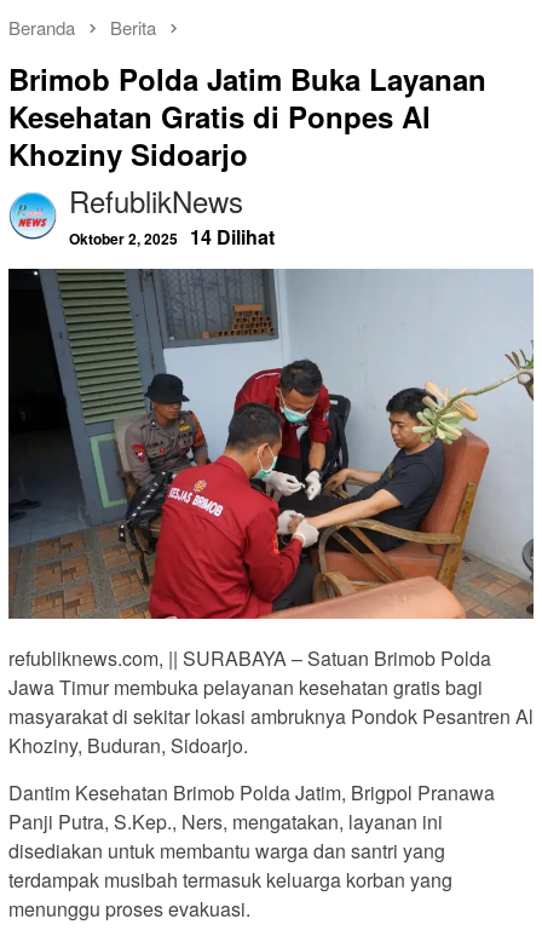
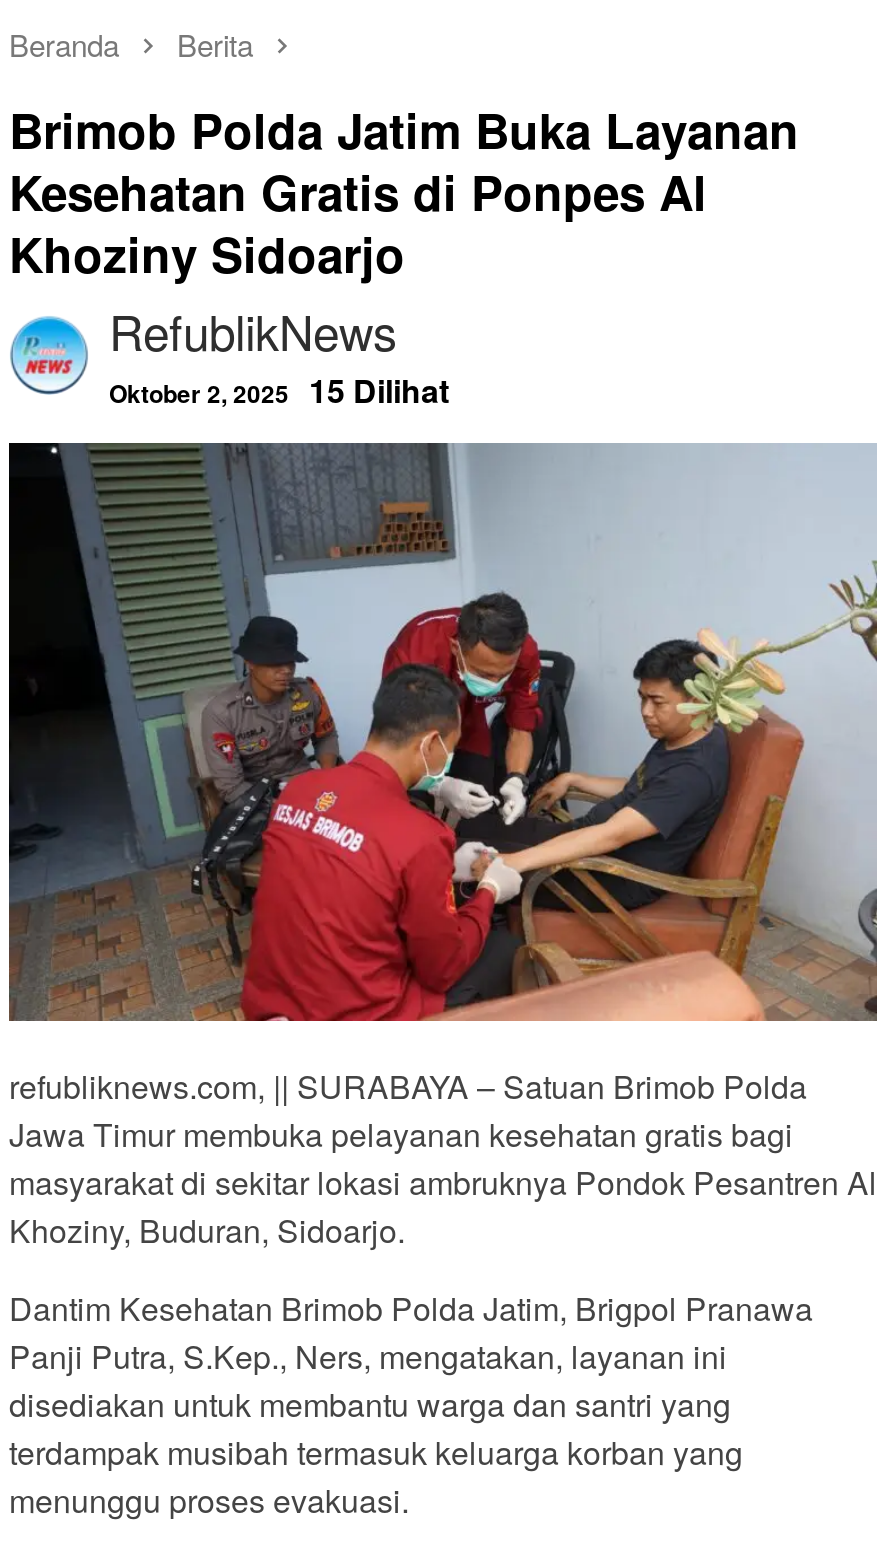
[69,223,275,251] Oktober 2, 2025 14 Dilihat -> [109,367,449,413] Oktober 2, 2025 15 Dilihat

